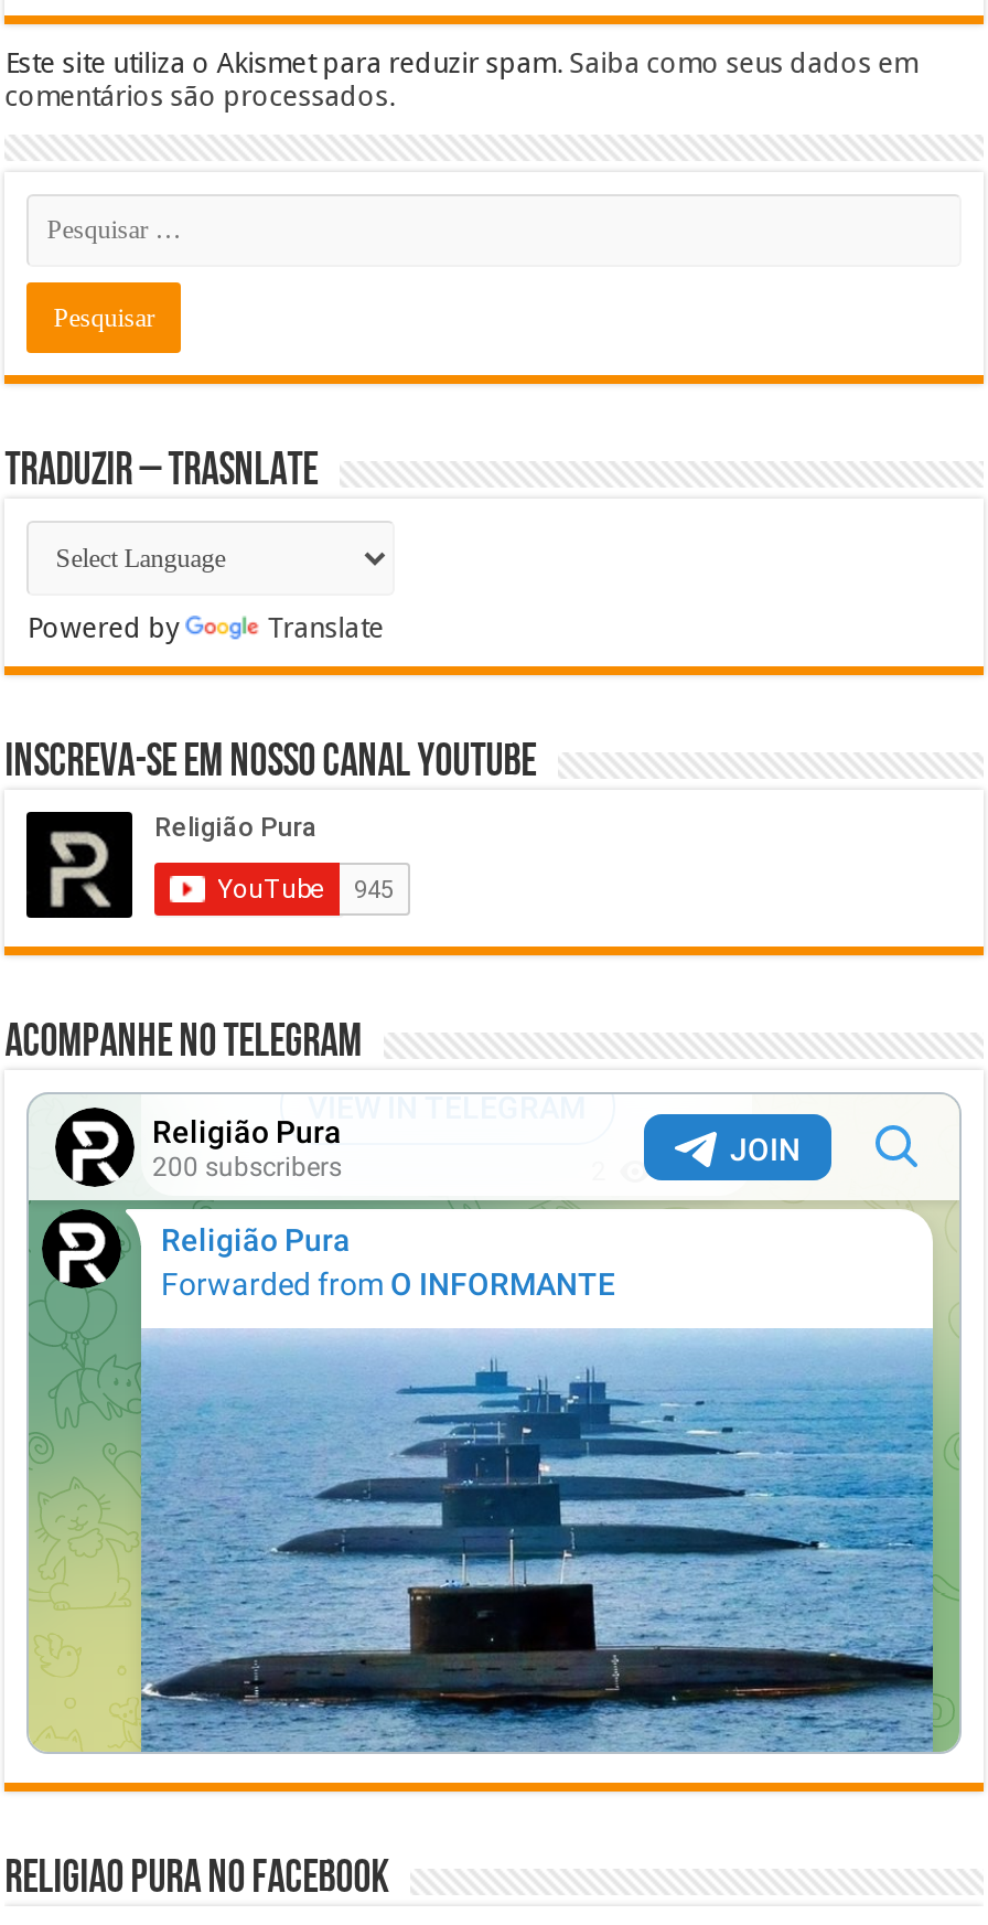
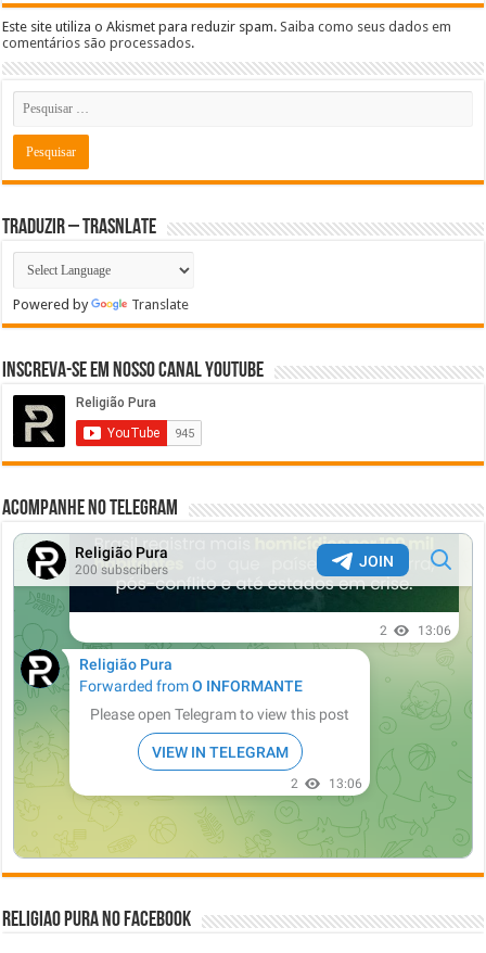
[40,1097,935,1754] [image] -> [20,536,460,859] [image]

